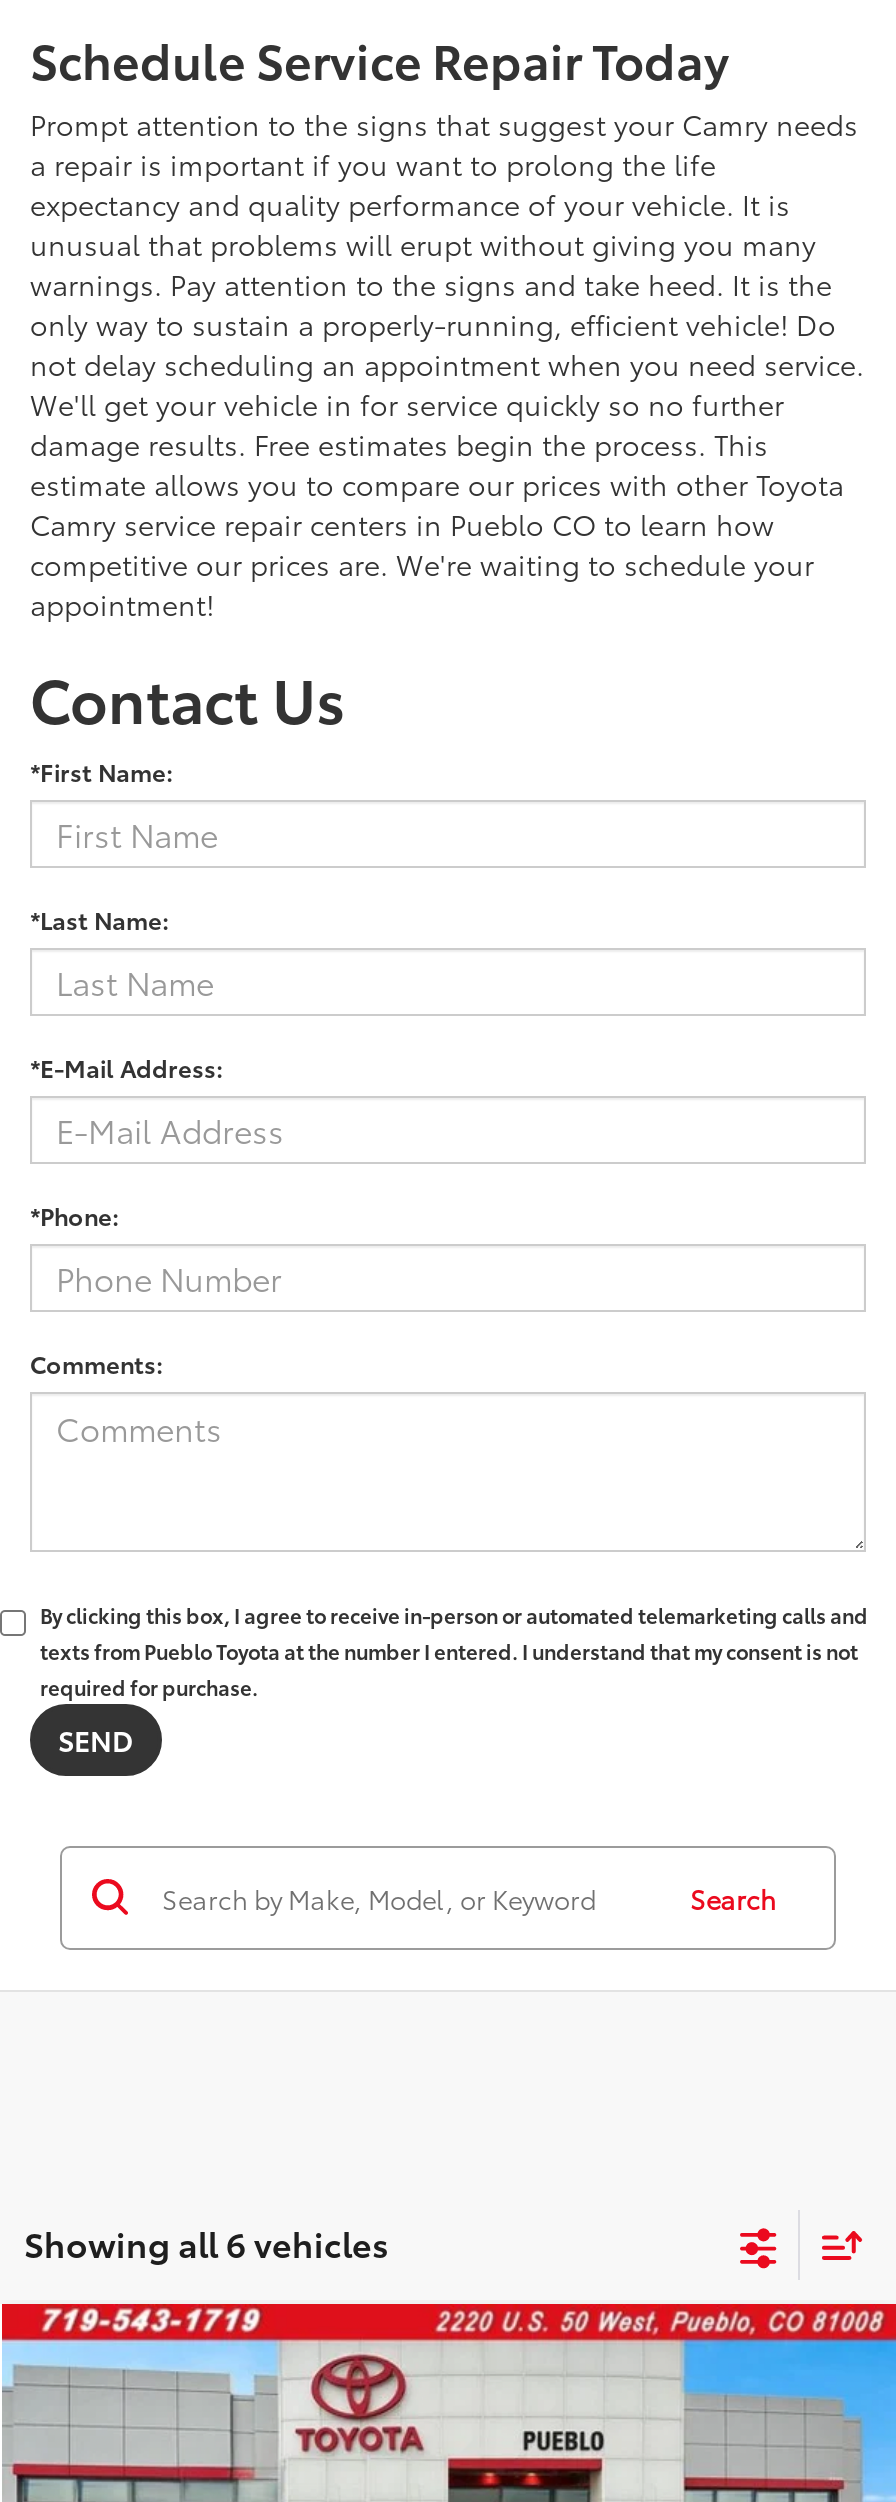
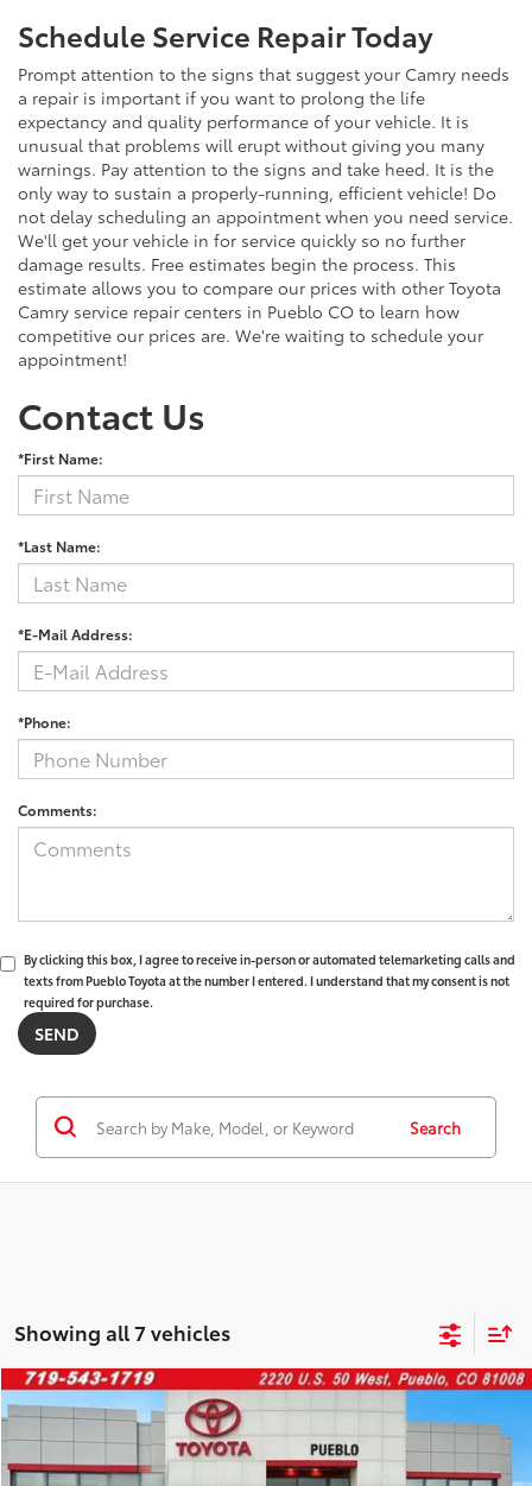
[24,2219,388,2267] Showing all 6 vehicles -> [14,1318,230,1346] Showing all 7 vehicles

